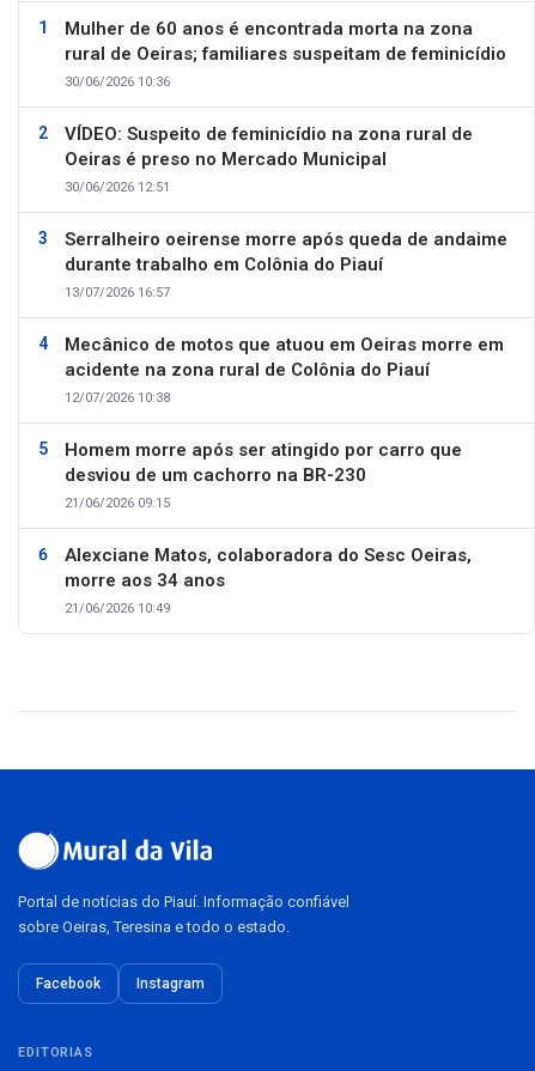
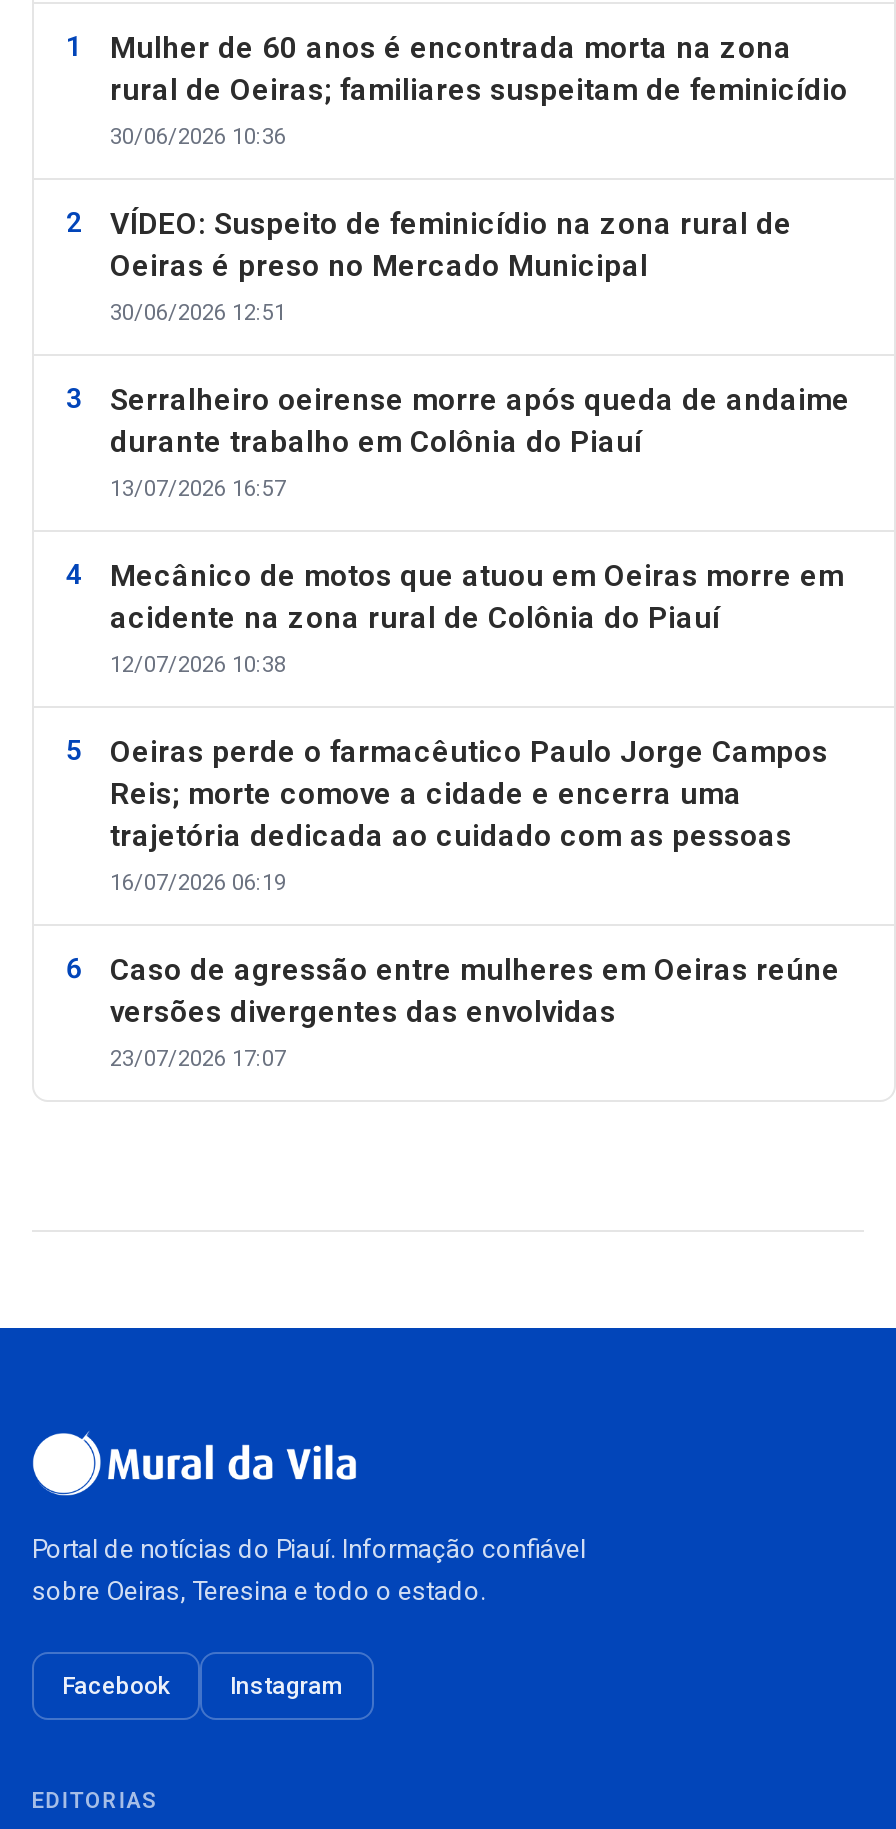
[65,439,462,511] Homem morre após ser atingido por carro que | desviou de um cachorro na BR-230 | 21/06/2026 09:15 -> [110,734,828,896] Oeiras perde o farmacêutico Paulo Jorge Campos | Reis; morte comove a cidade e encerra uma | trajetória dedicada ao cuidado com as pessoas | 16/07/2026 06:19
[65,544,472,616] Alexciane Matos, colaboradora do Sesc Oeiras, | morre aos 34 anos | 21/06/2026 10:49 -> [110,952,840,1072] Caso de agressão entre mulheres em Oeiras reúne | versões divergentes das envolvidas | 23/07/2026 17:07

